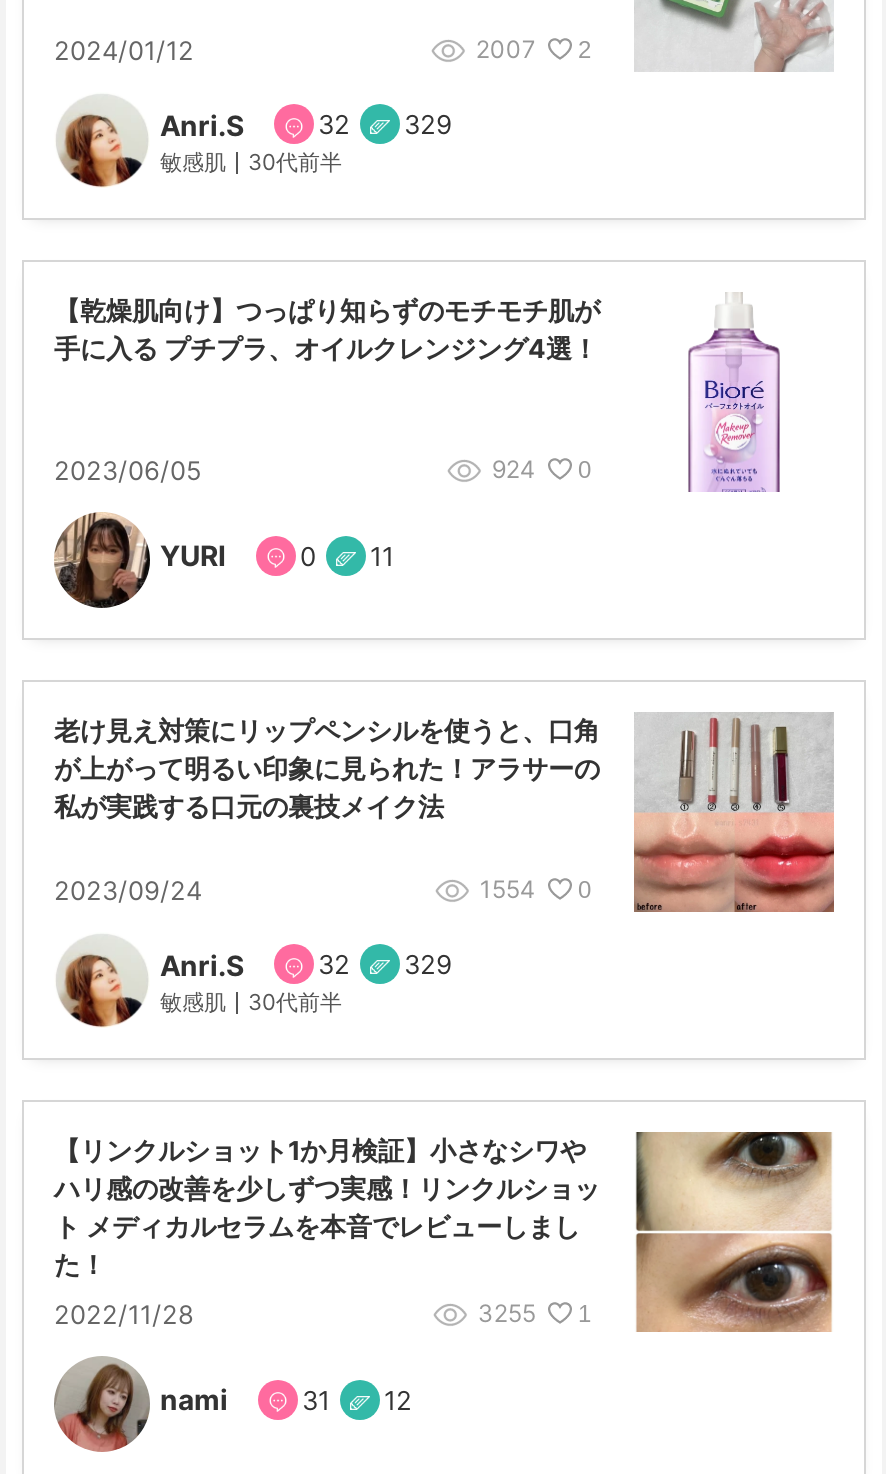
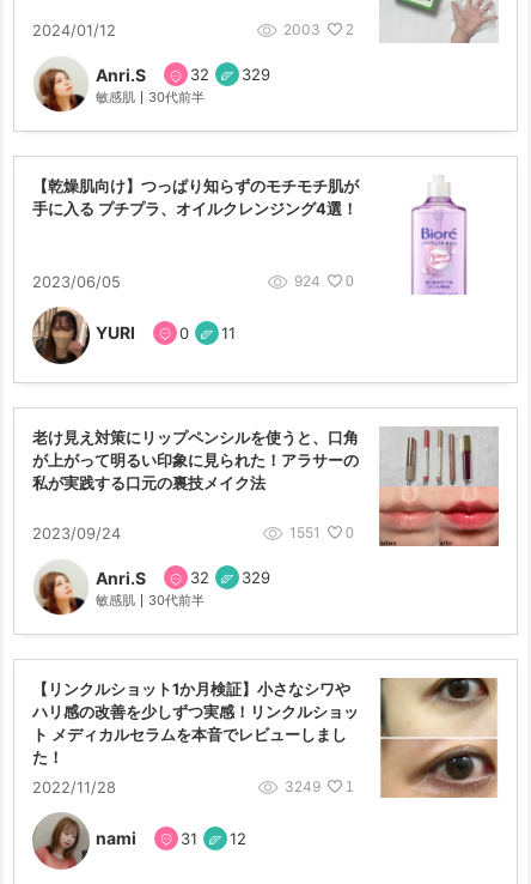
[476,35,592,65] 2007 2 -> [283,21,354,39] 2003 2
[480,875,592,905] 1554 0 -> [289,524,354,542] 1551 0
[478,1299,592,1329] 3255 1 -> [284,778,354,796] 3249 1

